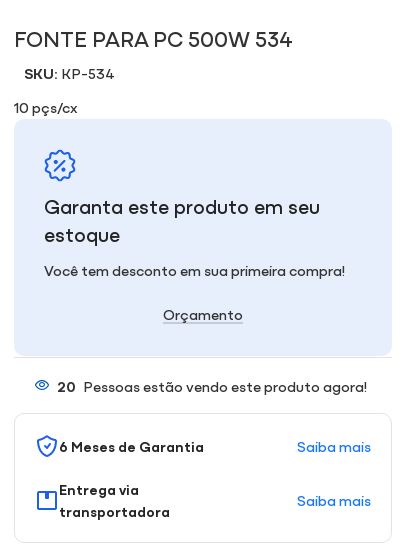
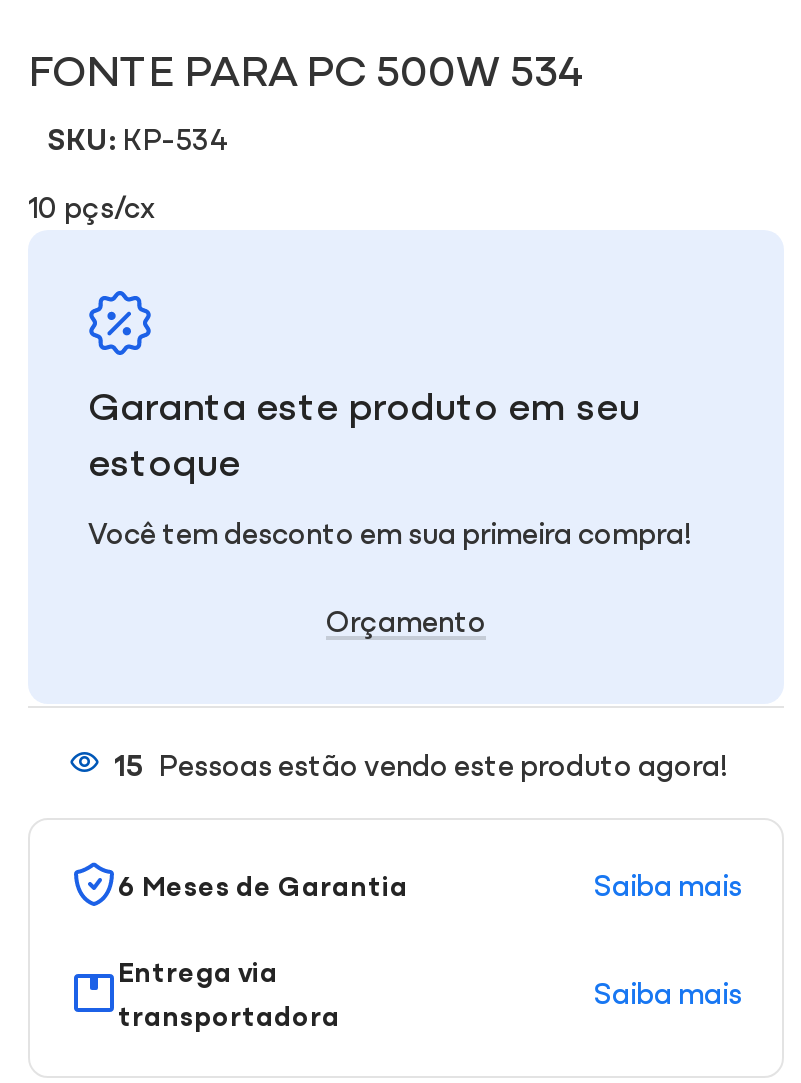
[57,375,367,396] 20 Pessoas estão vendo este produto agora! -> [114,742,726,784] 15 Pessoas estão vendo este produto agora!

